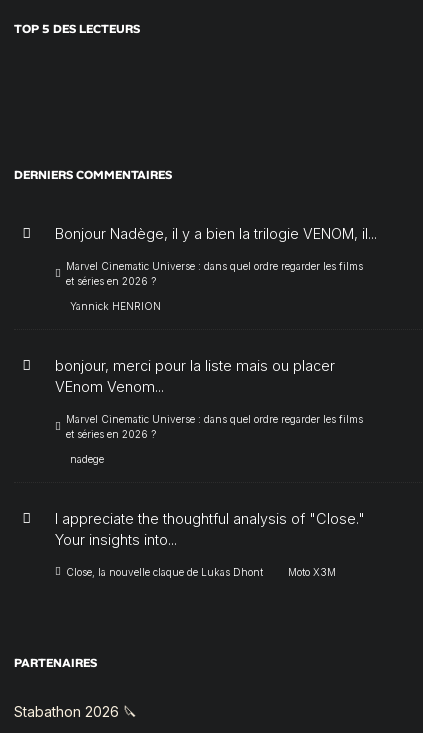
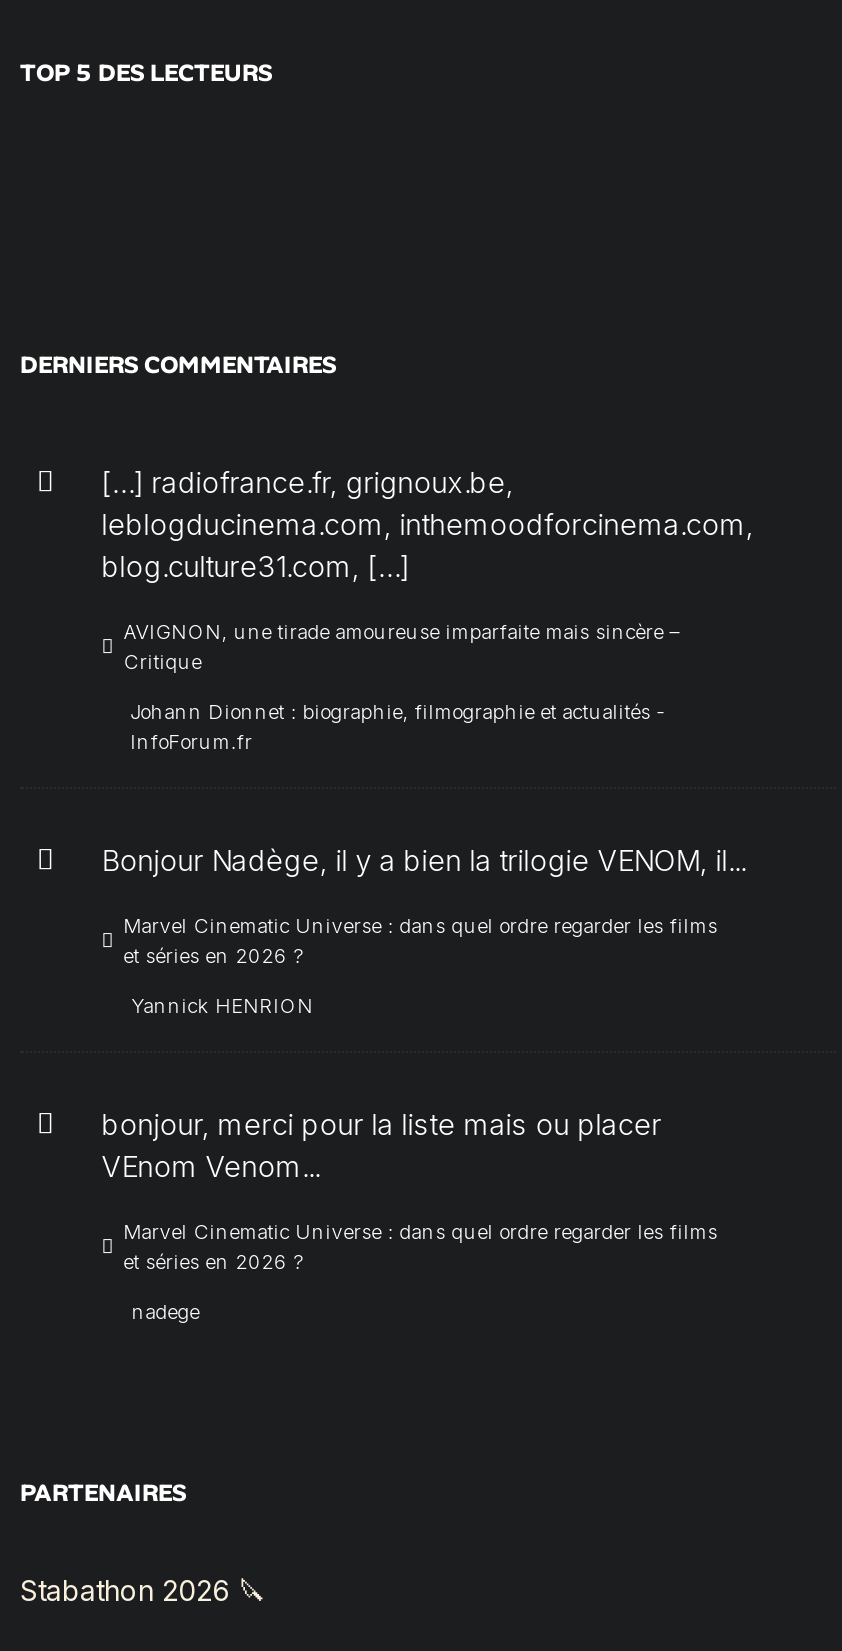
none -> [102,464,754,752] […] radiofrance.fr, grignoux.be, | leblogducinema.com, inthemoodforcinema.com, | blog.culture31.com, […] | AVIGNON, une tirade amoureuse imparfaite mais sincère – | Critique | Johann Dionnet : biographie, filmographie et actualités - | InfoForum.fr
moved [55,225,377,465] -> [102,842,746,1322]: Bonjour Nadège, il y a bien la trilogie VENOM, il... | Marvel Cinematic Universe : dans quel ordre regarder les films | et séries en 2026 ? | ... | et séries en 2026 ? | nadege
[55,510,365,578] I appreciate the thoughtful analysis of "Close." | Your insights into... | Close, la nouvelle claque de Lukas Dhont | Moto X3M -> none

